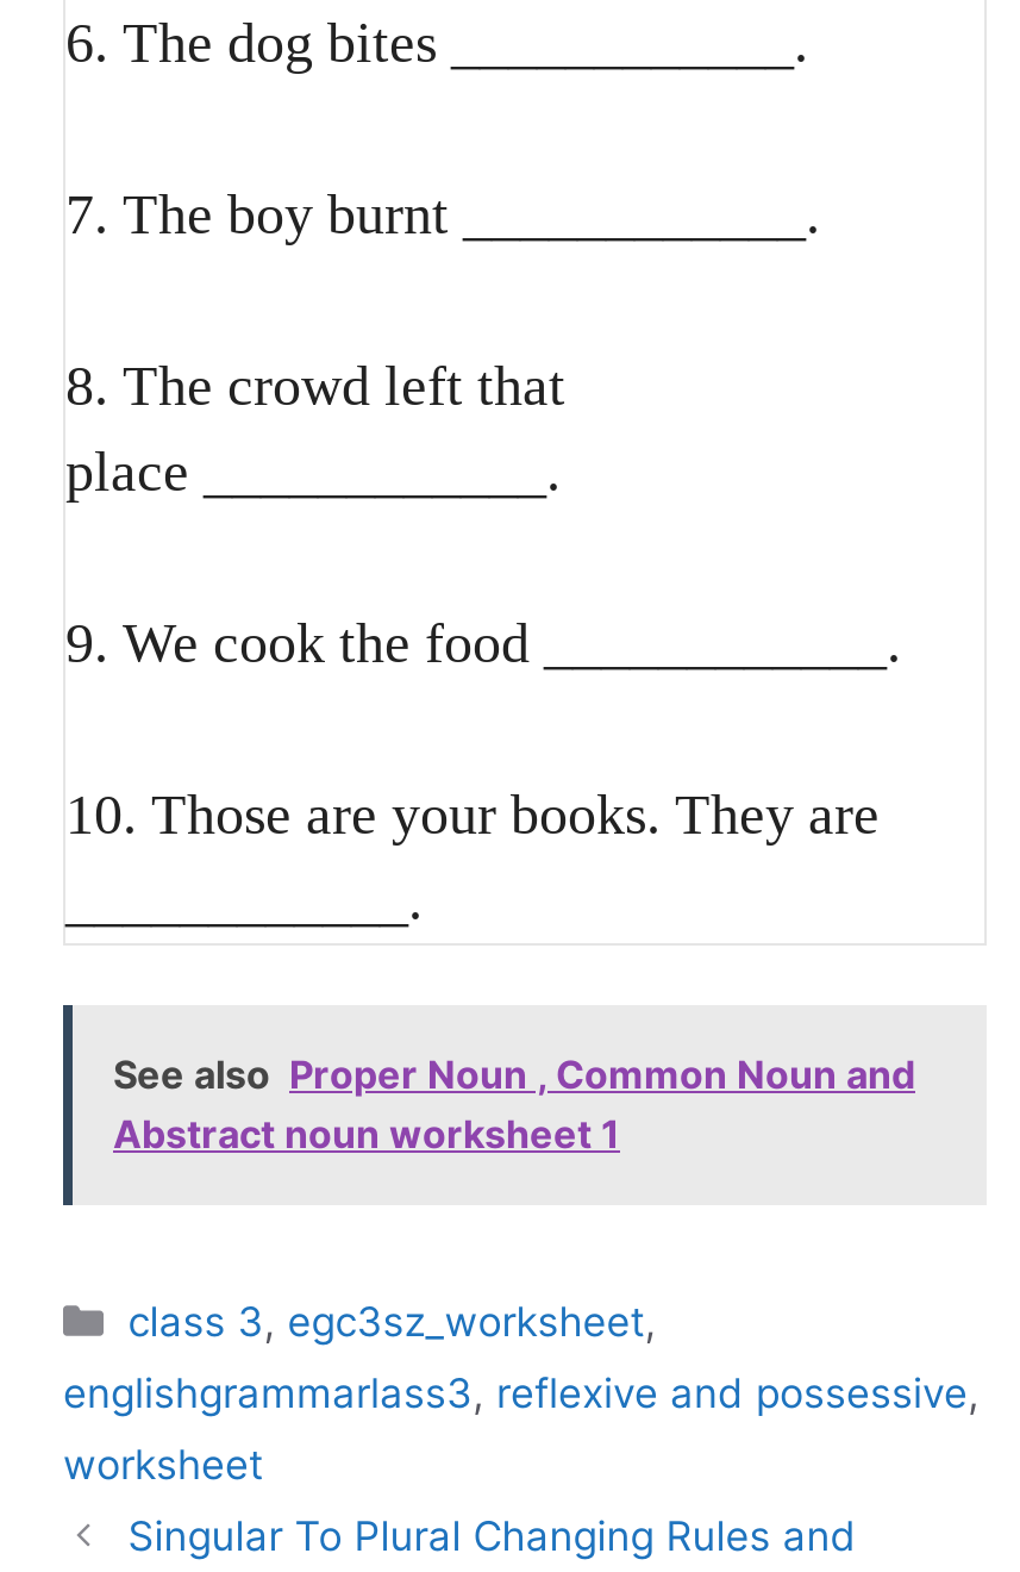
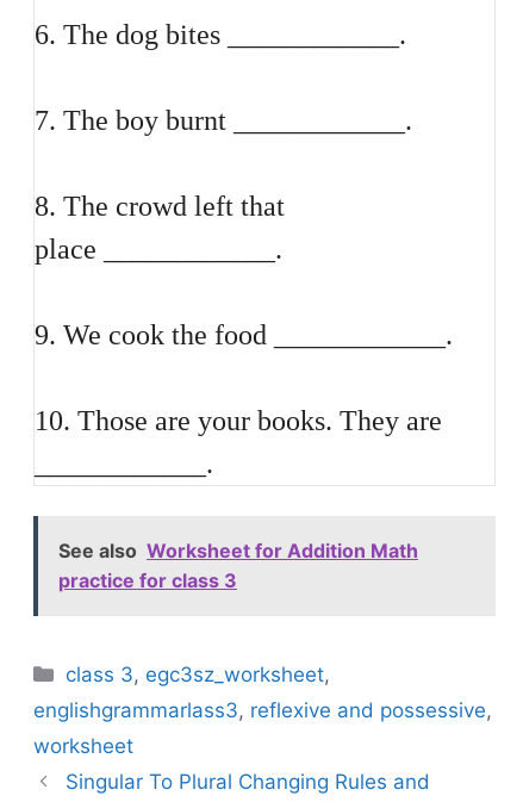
[113,1051,915,1158] See also Proper Noun , Common Noun and | Abstract noun worksheet 1 -> [58,539,418,593] See also Worksheet for Addition Math | practice for class 3

